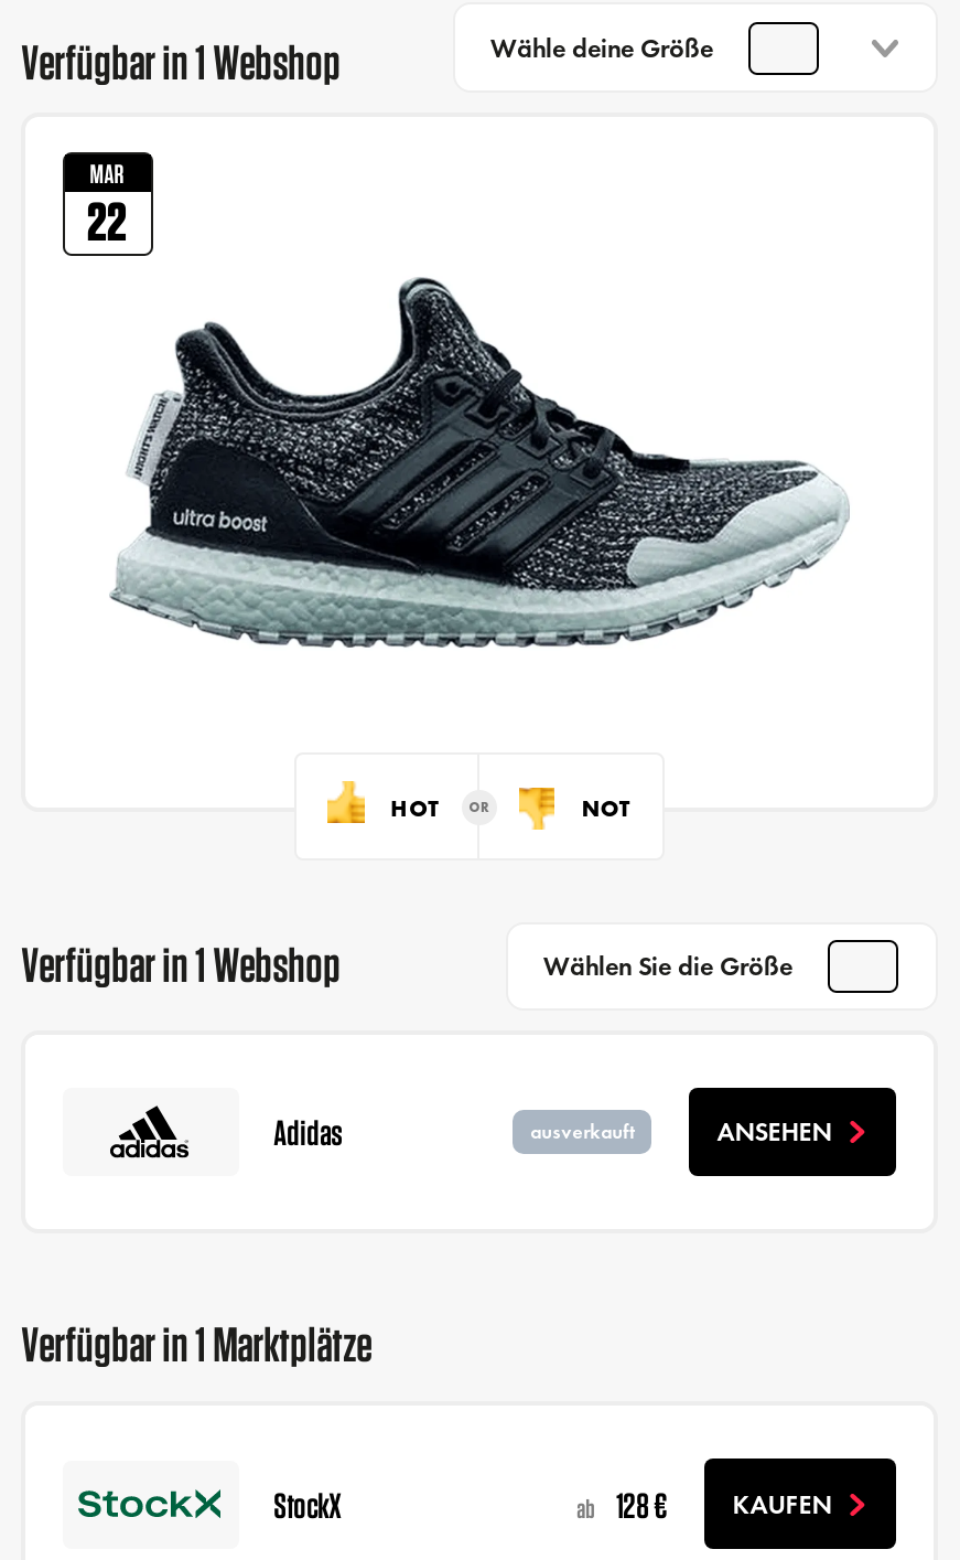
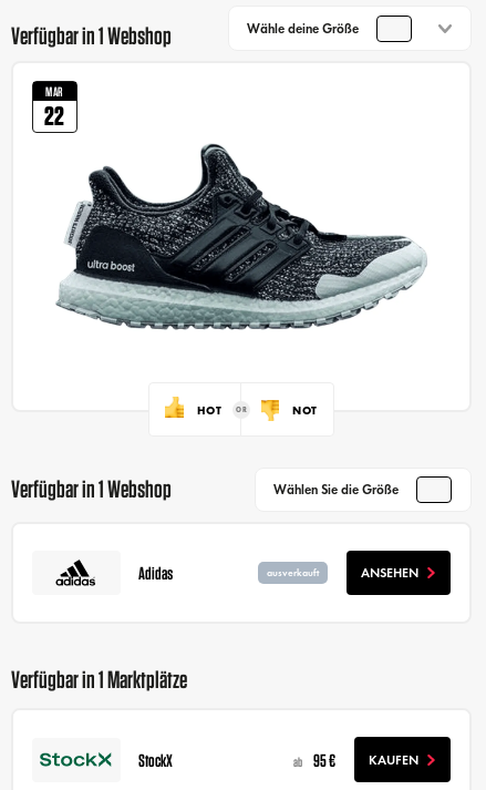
[577,1485,832,1523] ab 128 € KAUFEN -> [294,750,418,769] ab 95 € KAUFEN

